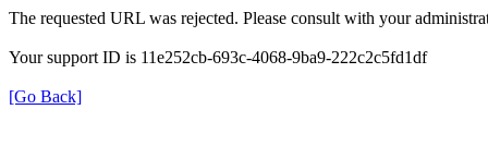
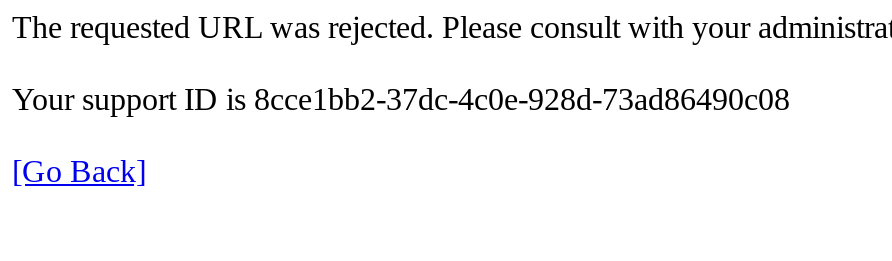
[9,48,427,66] Your support ID is 11e252cb-693c-4068-9ba9-222c2c5fd1df -> [12,82,790,116] Your support ID is 8cce1bb2-37dc-4c0e-928d-73ad86490c08

